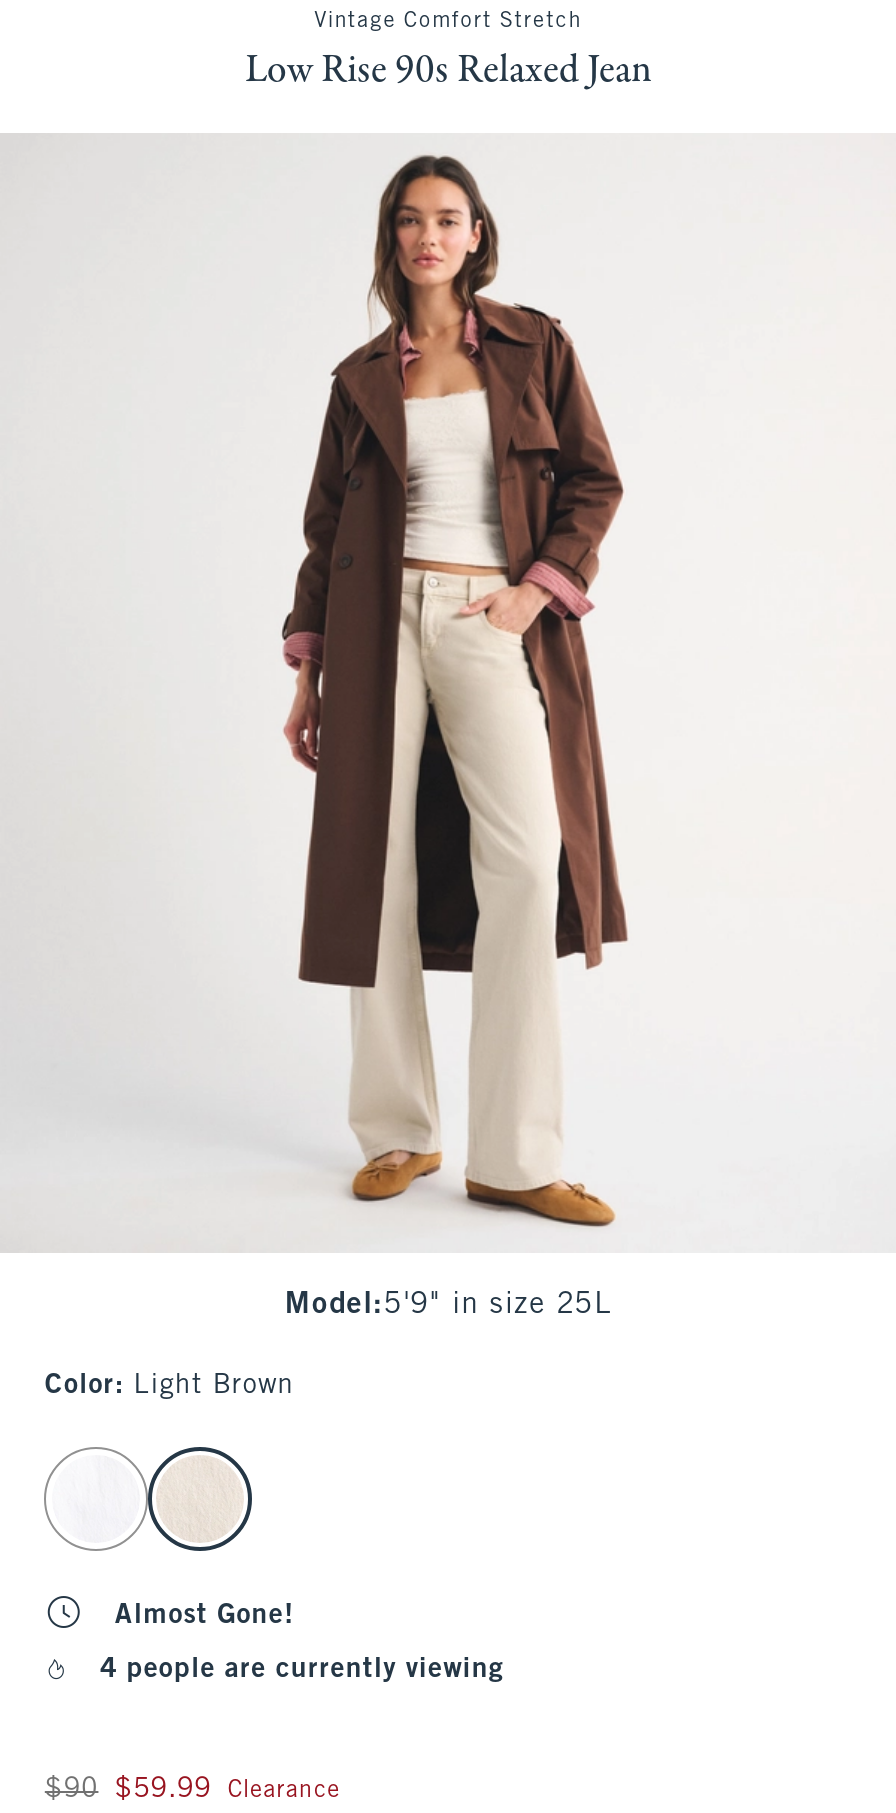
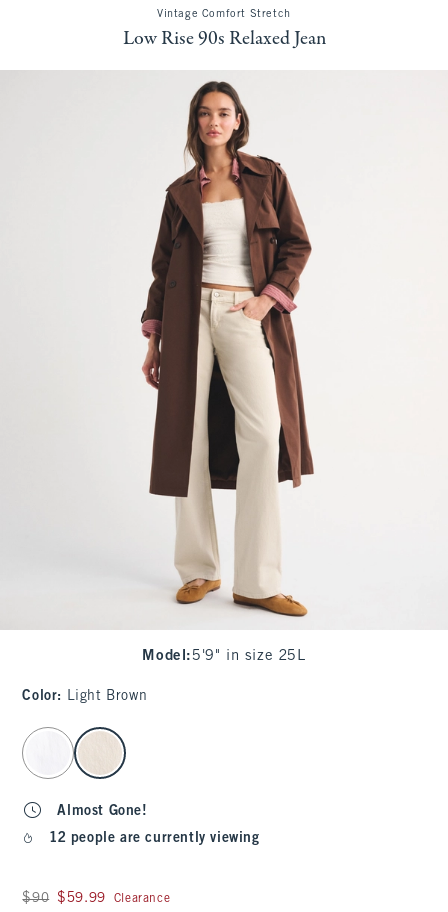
[100,1657,504,1683] 4 people are currently viewing -> [50,832,260,845] 12 people are currently viewing

